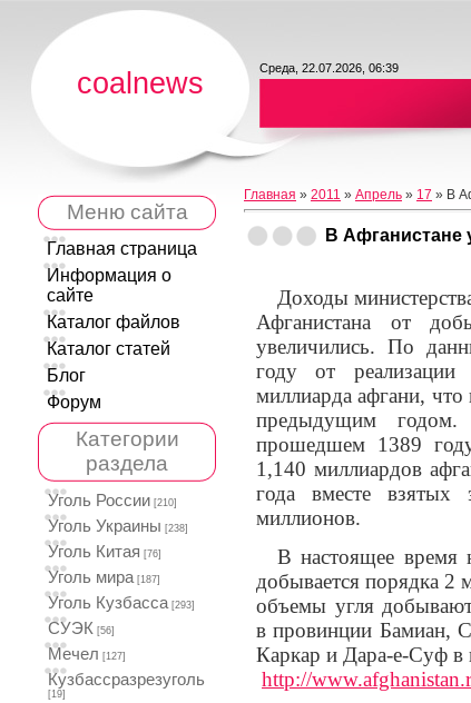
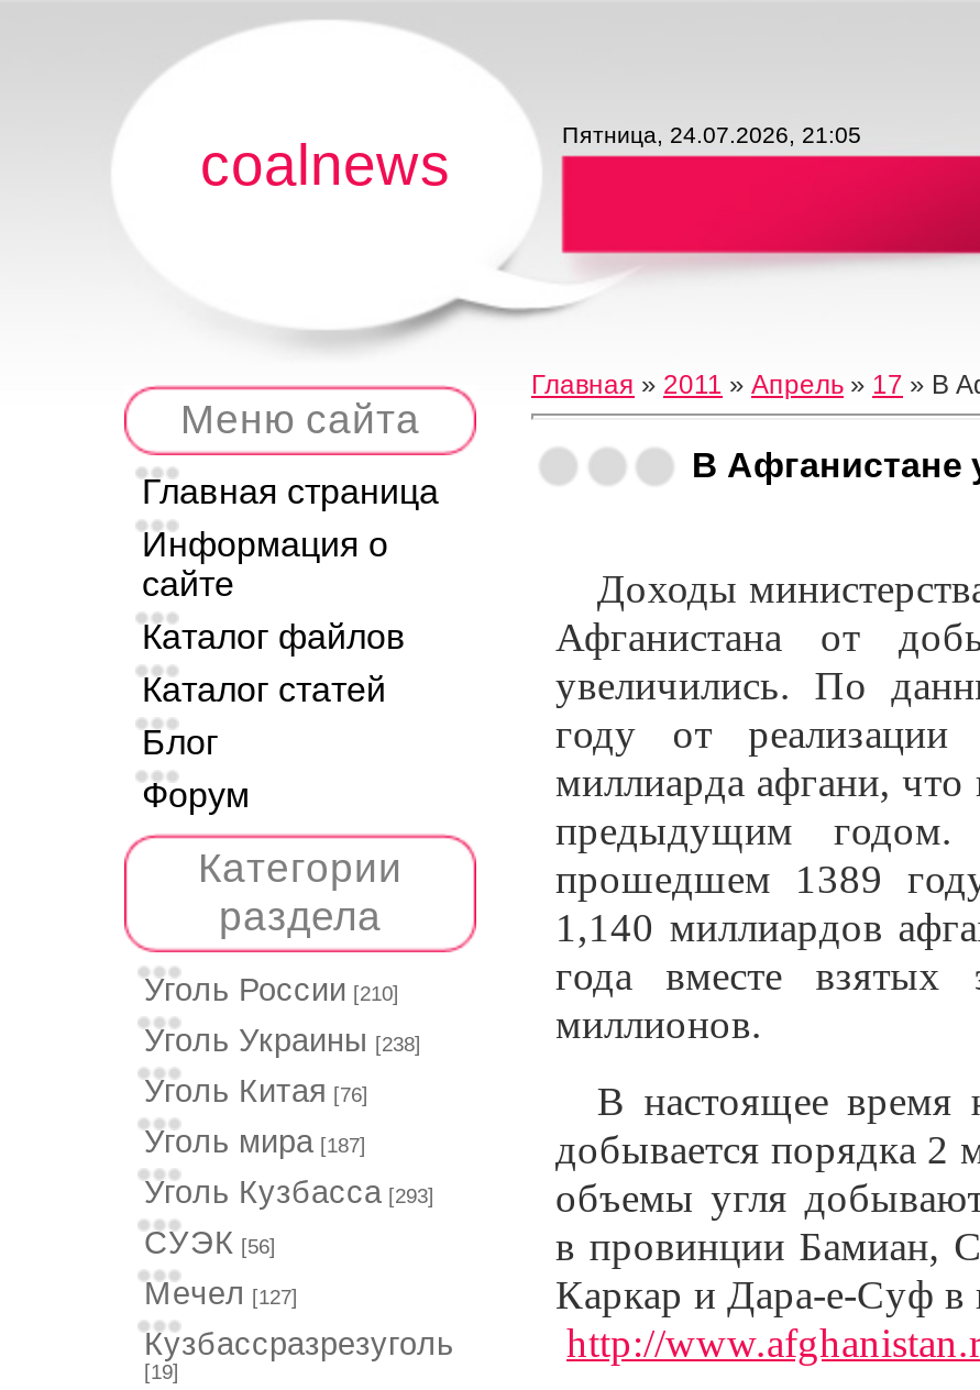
[259,61,399,75] Среда, 22.07.2026, 06:39 -> [562,121,861,147] Пятница, 24.07.2026, 21:05

